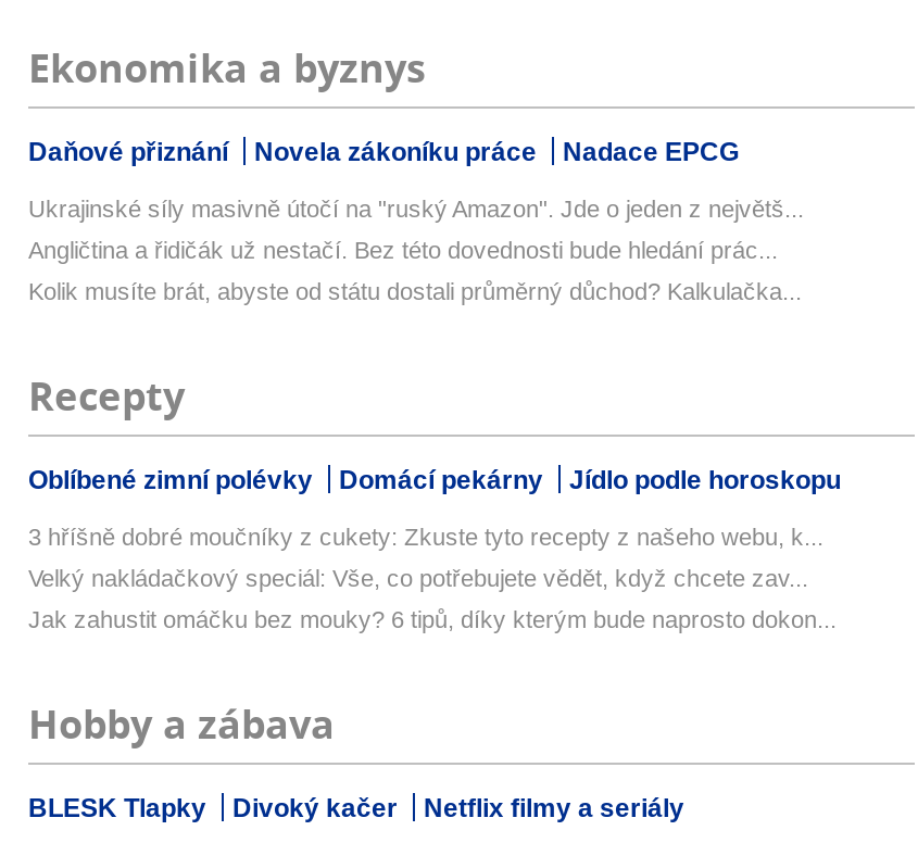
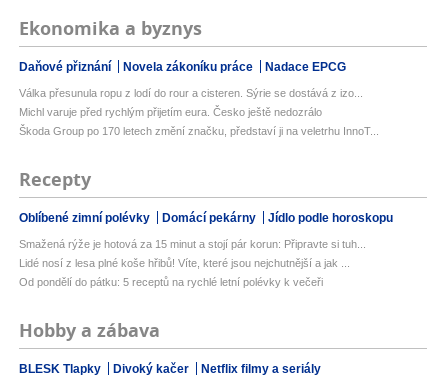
[28,196,804,222] Ukrajinské síly masivně útočí na "ruský Amazon". Jde o jeden z největš... -> [19,87,363,99] Válka přesunula ropu z lodí do rour a cisteren. Sýrie se dostává z izo...
[28,238,778,264] Angličtina a řidičák už nestačí. Bez této dovednosti bude hledání prác... -> [19,106,322,118] Michl varuje před rychlým přijetím eura. Česko ještě nedozrálo
[28,279,802,305] Kolik musíte brát, abyste od státu dostali průměrný důchod? Kalkulačka... -> [19,125,379,137] Škoda Group po 170 letech změní značku, představí ji na veletrhu InnoT...
[28,524,823,551] 3 hříšně dobré moučníky z cukety: Zkuste tyto recepty z našeho webu, k... -> [19,238,366,250] Smažená rýže je hotová za 15 minut a stojí pár korun: Připravte si tuh...
[28,566,808,592] Velký nakládačkový speciál: Vše, co potřebujete vědět, když chcete zav... -> [19,257,350,269] Lidé nosí z lesa plné koše hřibů! Víte, které jsou nejchutnější a jak ...
[28,607,837,633] Jak zahustit omáčku bez mouky? 6 tipů, díky kterým bude naprosto dokon... -> [19,276,323,288] Od pondělí do pátku: 5 receptů na rychlé letní polévky k večeři

